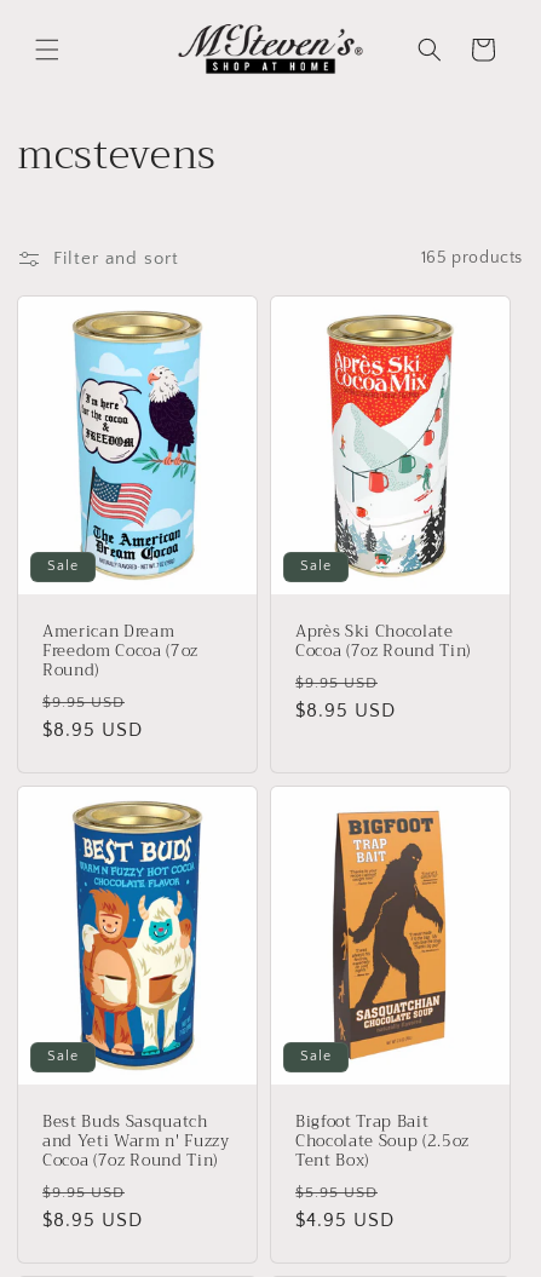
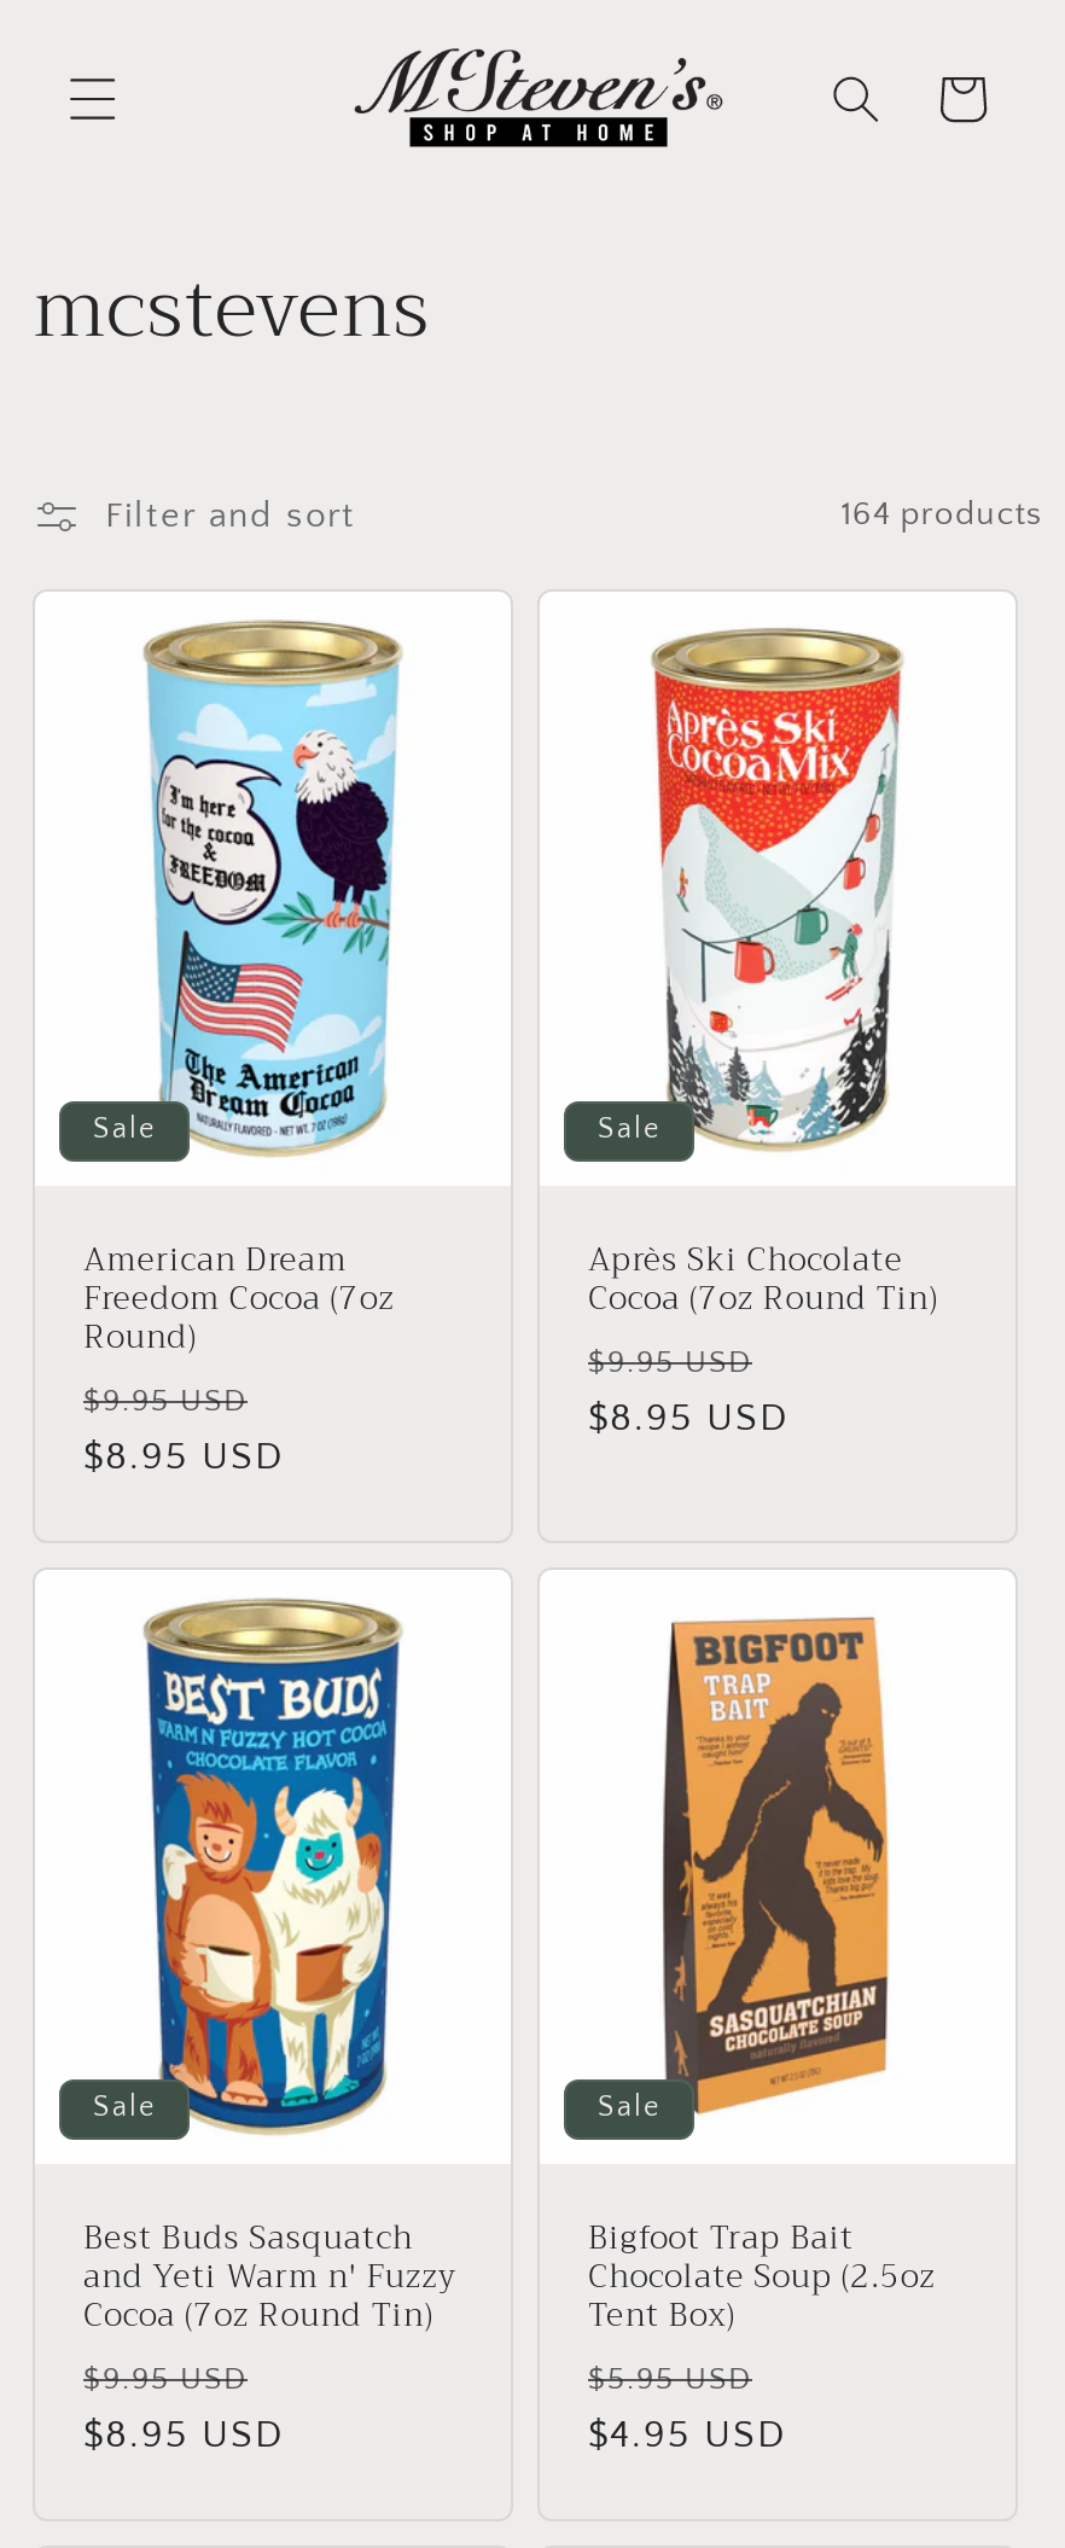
[421,248,523,268] 165 products -> [841,495,1042,534] 164 products

